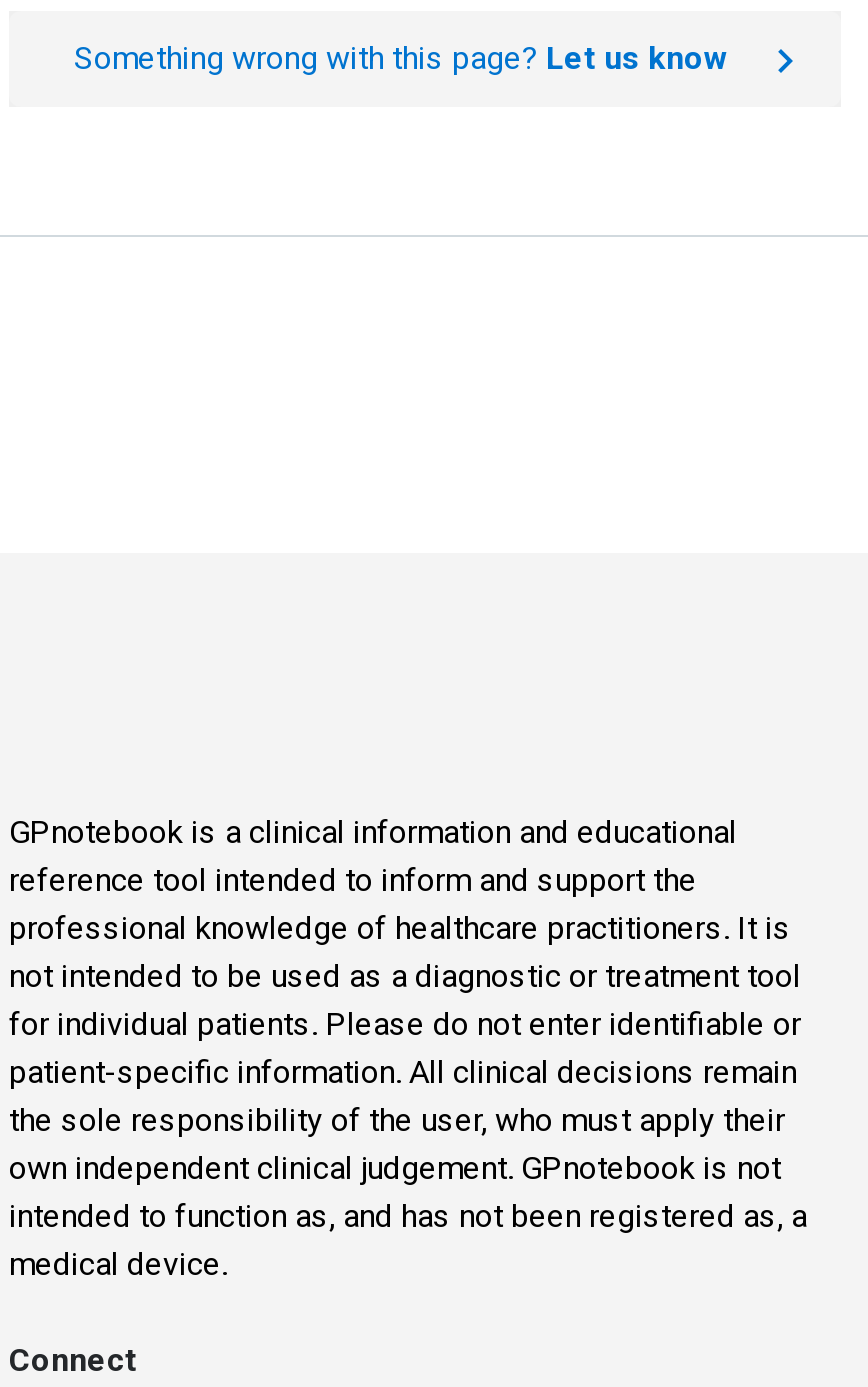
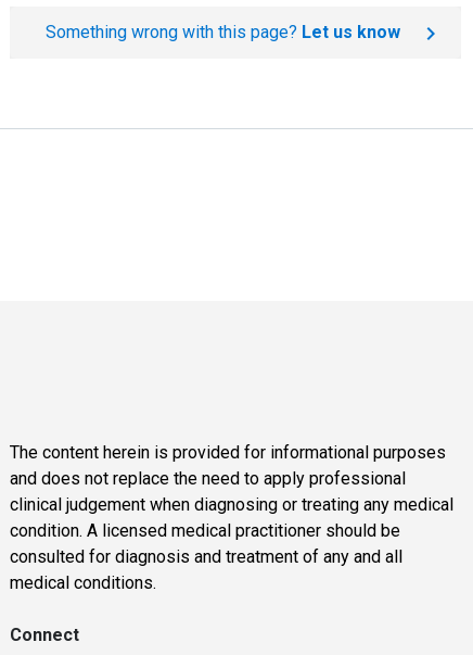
[9,813,807,1283] GPnotebook is a clinical information and educational | reference tool intended to inform and support the | professional knowledge of healthcare practitioners. It is | not intended to be used as a diagnostic or treatment tool | for individual patients. Please do not enter identifiable or | patient-specific information. All clinical decisions remain | the sole responsibility of the user, who must apply their | own independent clinical judgement. GPnotebook is not | intended to function as, and has not been registered as, a | medical device. -> [10,442,453,593] The content herein is provided for informational purposes | and does not replace the need to apply professional | clinical judgement when diagnosing or treating any medical | condition. A licensed medical practitioner should be | consulted for diagnosis and treatment of any and all | medical conditions.

